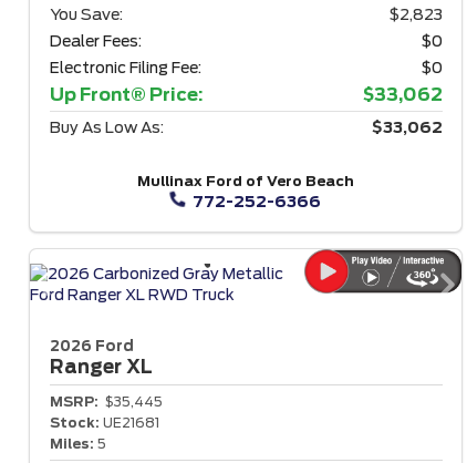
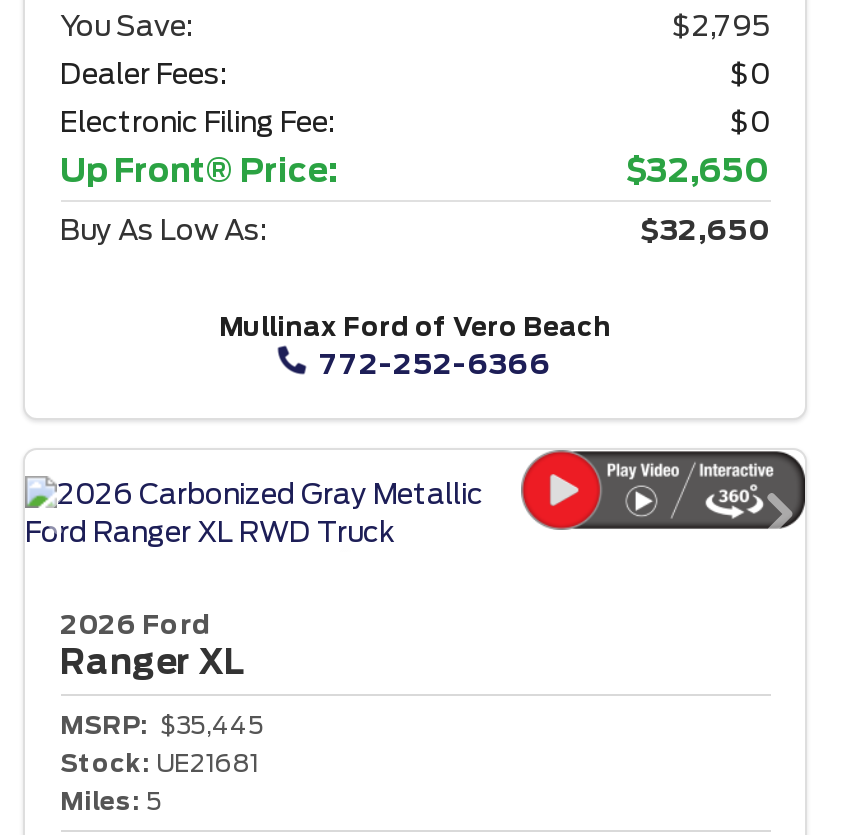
[388,6,442,24] $2,823 -> [672,11,770,43] $2,795
[362,85,442,106] $33,062 -> [626,153,770,191] $32,650
[371,119,442,137] $33,062 -> [640,215,770,247] $32,650

